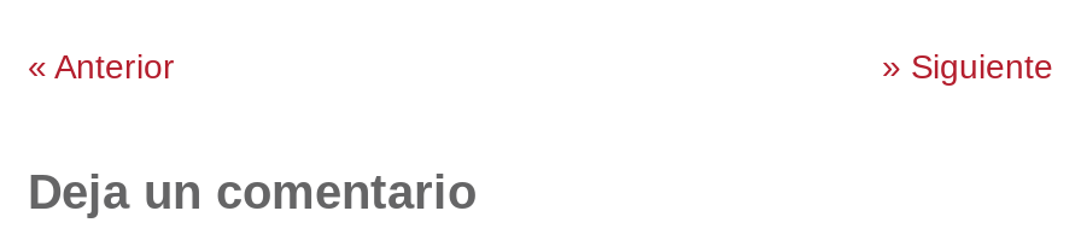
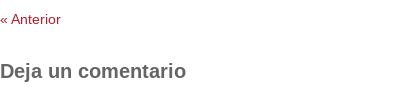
[882,48,1053,87] » Siguiente -> none

